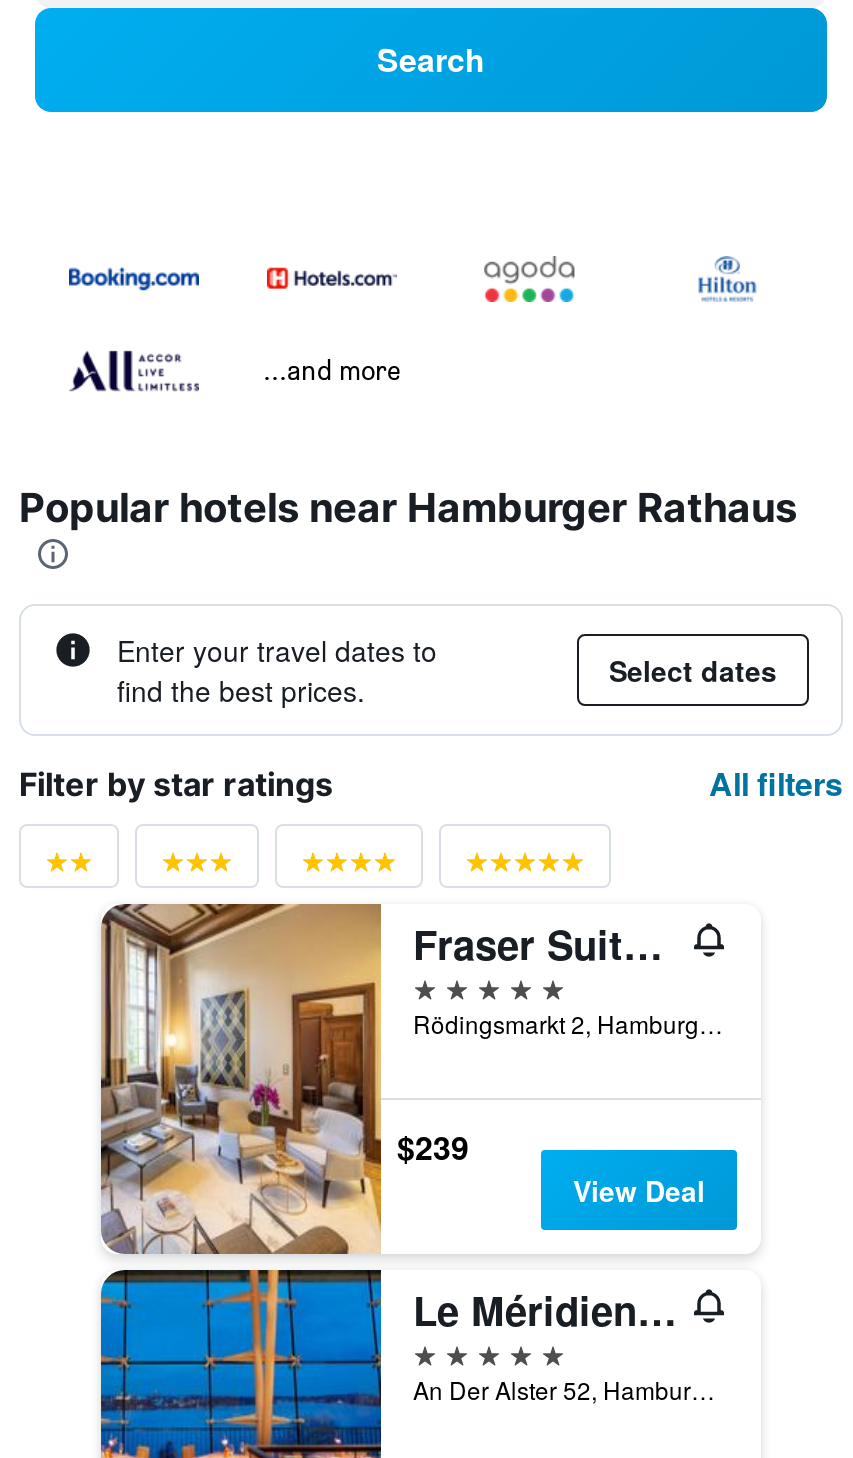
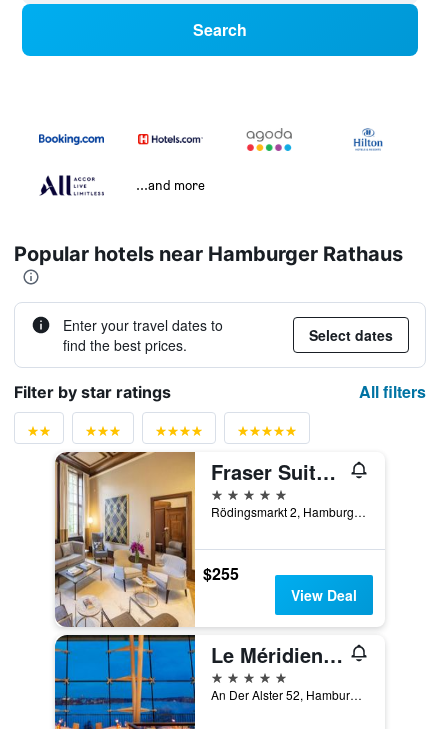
[397,1123,469,1169] $239 -> [203,561,239,584] $255

